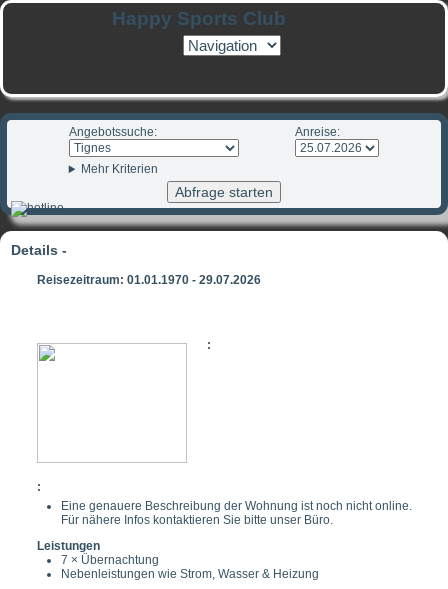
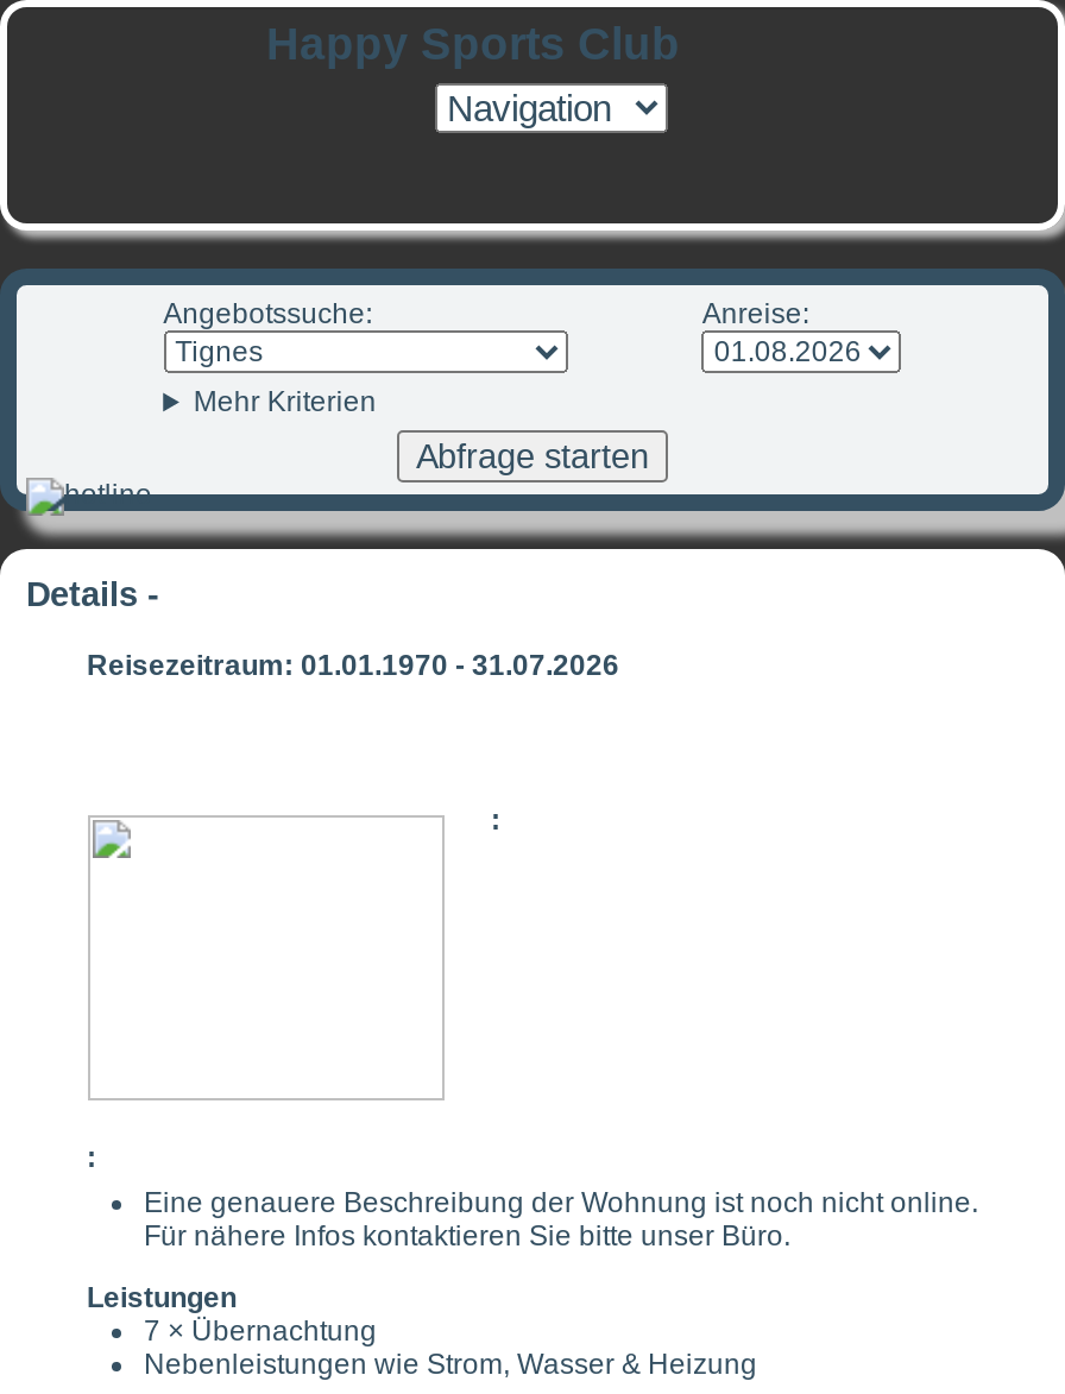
[36,273,260,287] Reisezeitraum: 01.01.1970 - 29.07.2026 -> [87,649,619,683] Reisezeitraum: 01.01.1970 - 31.07.2026

